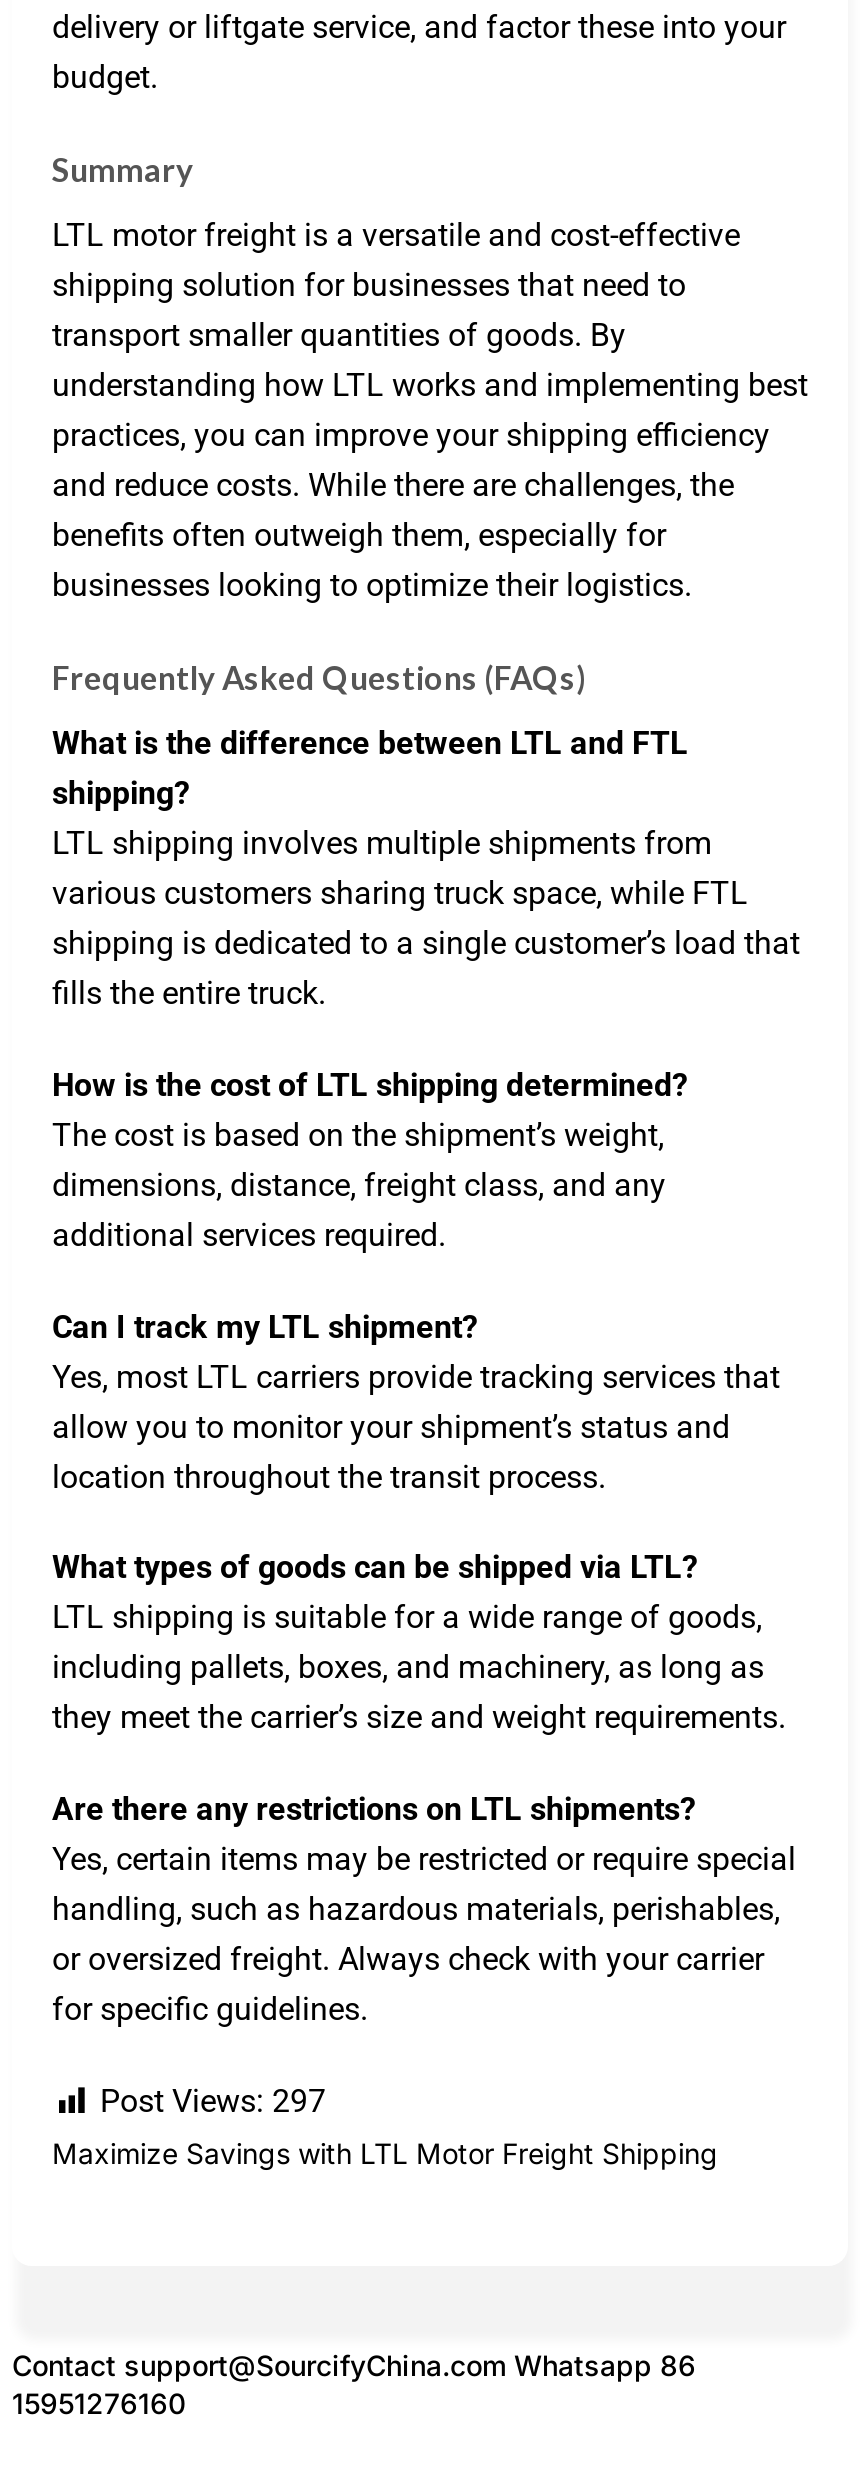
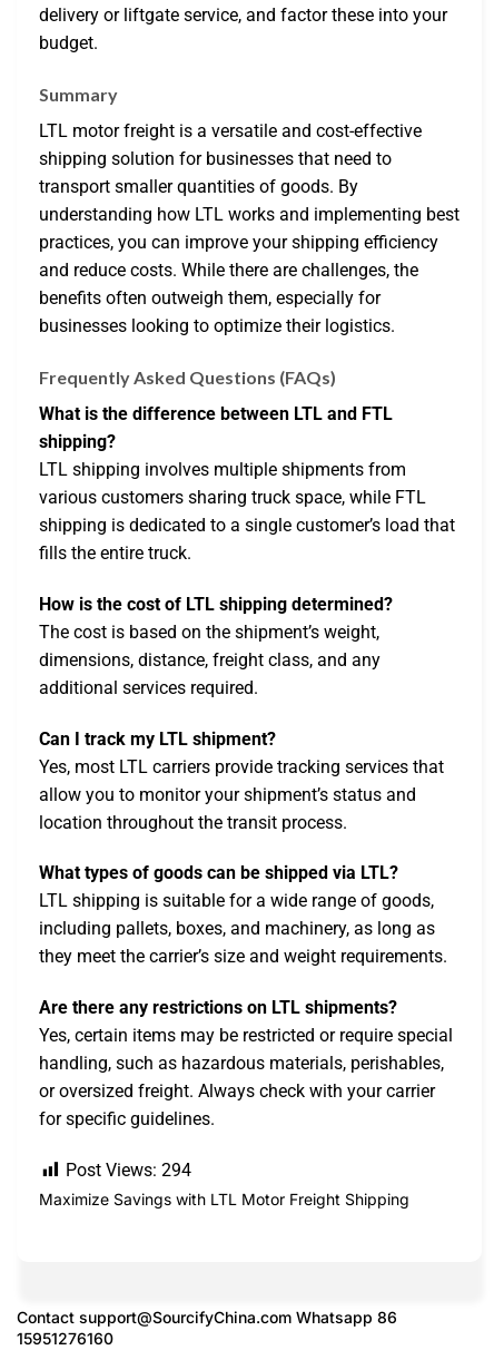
[100,2082,326,2120] Post Views: 297 -> [66,1160,191,1181] Post Views: 294

